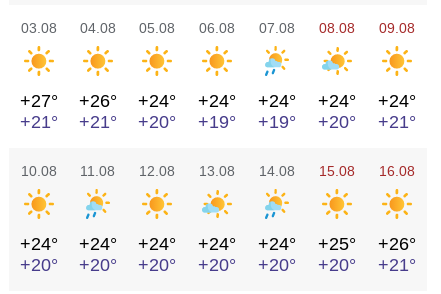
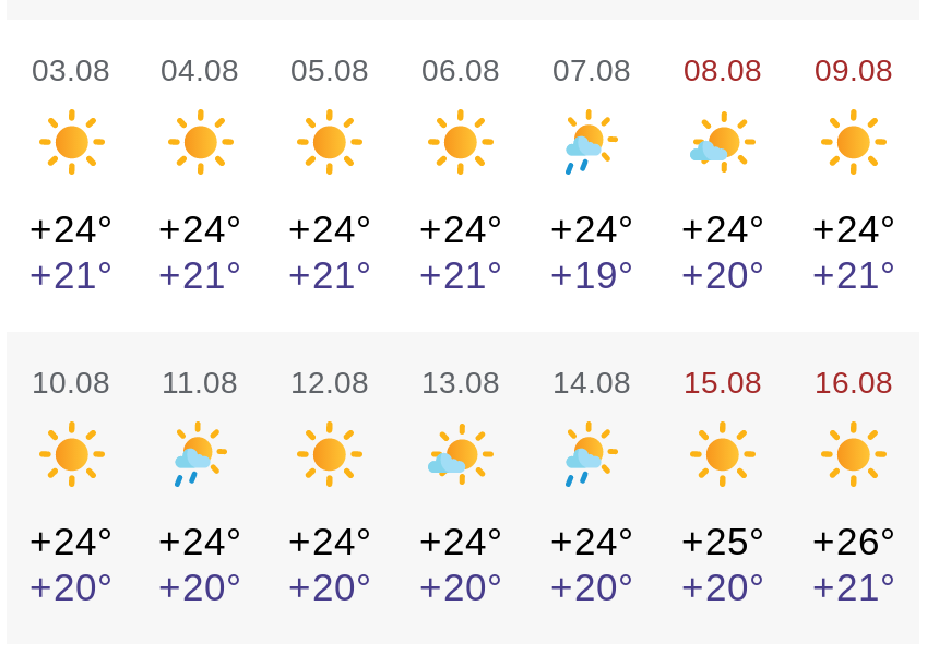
[19,91,57,111] +27° -> [29,208,112,252] +24°
[78,91,116,111] +26° -> [158,208,241,252] +24°
[138,112,176,132] +20° -> [288,254,371,298] +21°
[198,112,236,132] +19° -> [419,254,502,298] +21°

